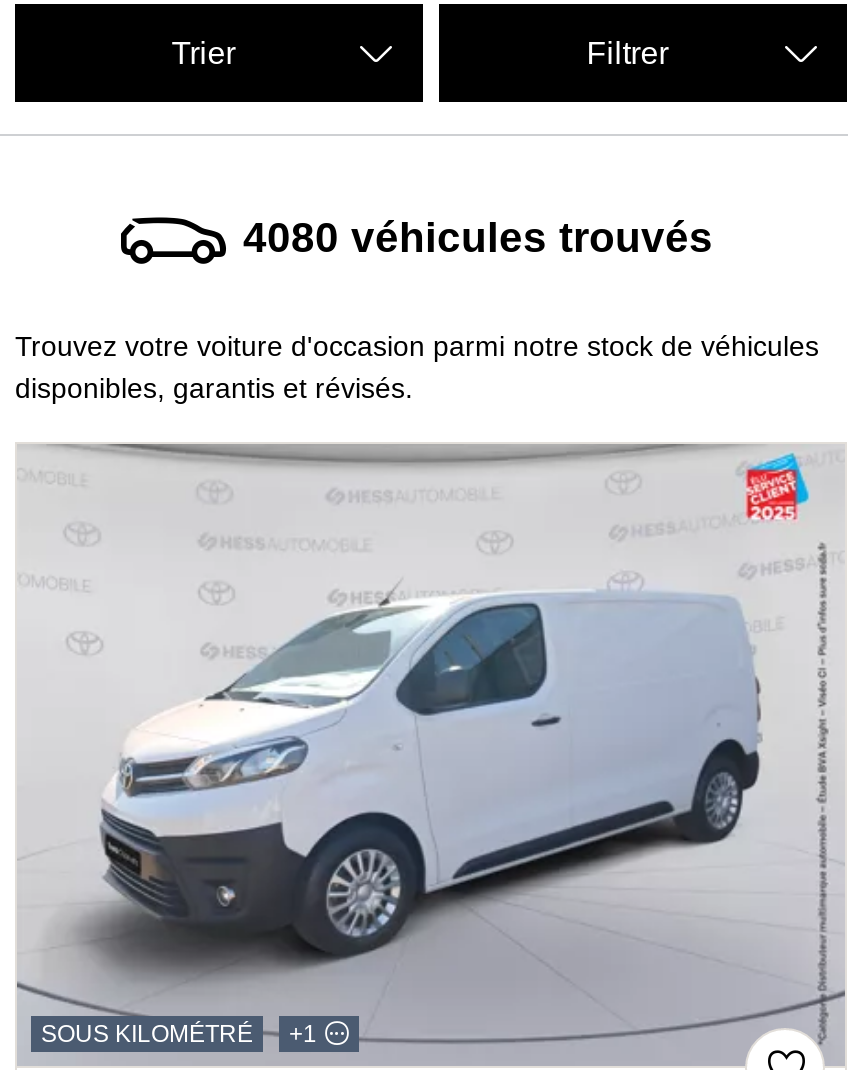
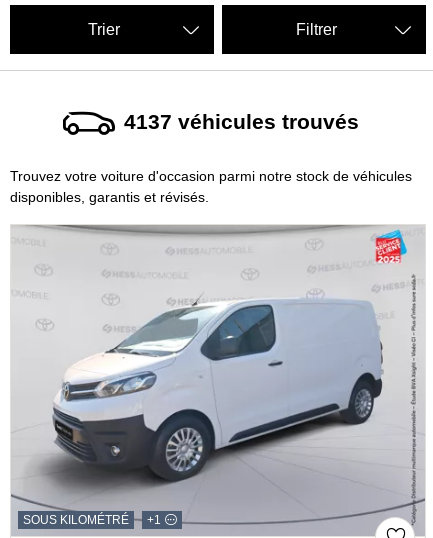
[243,214,713,260] 4080 véhicules trouvés -> [124,110,359,133] 4137 véhicules trouvés

